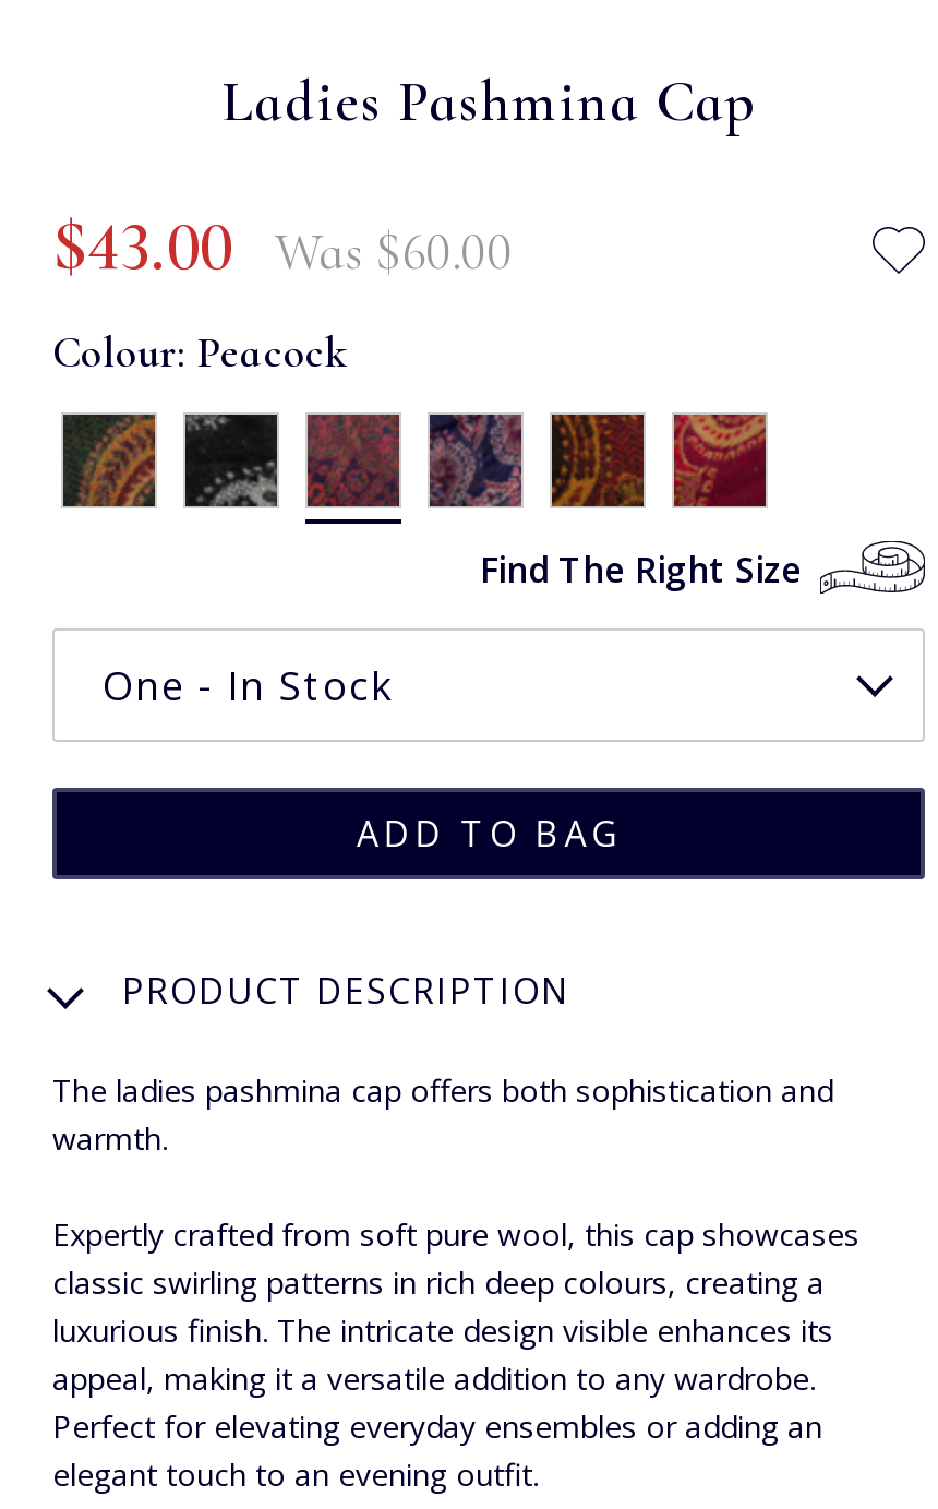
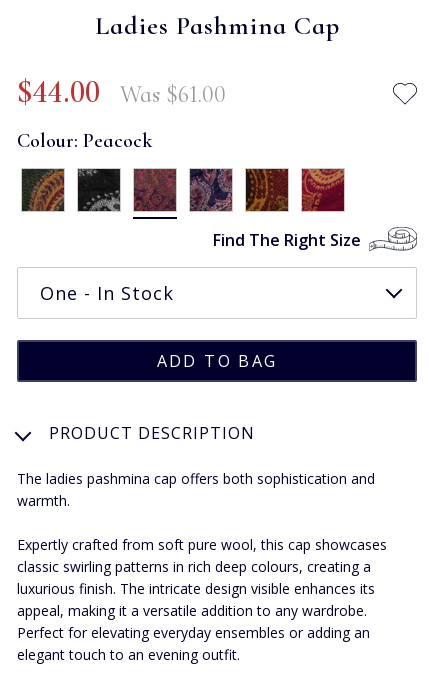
[52,203,231,288] $‌43.00 -> [17,72,100,111] $‌44.00
[275,220,513,283] Was $‌60.00 -> [120,80,226,109] Was $‌61.00

